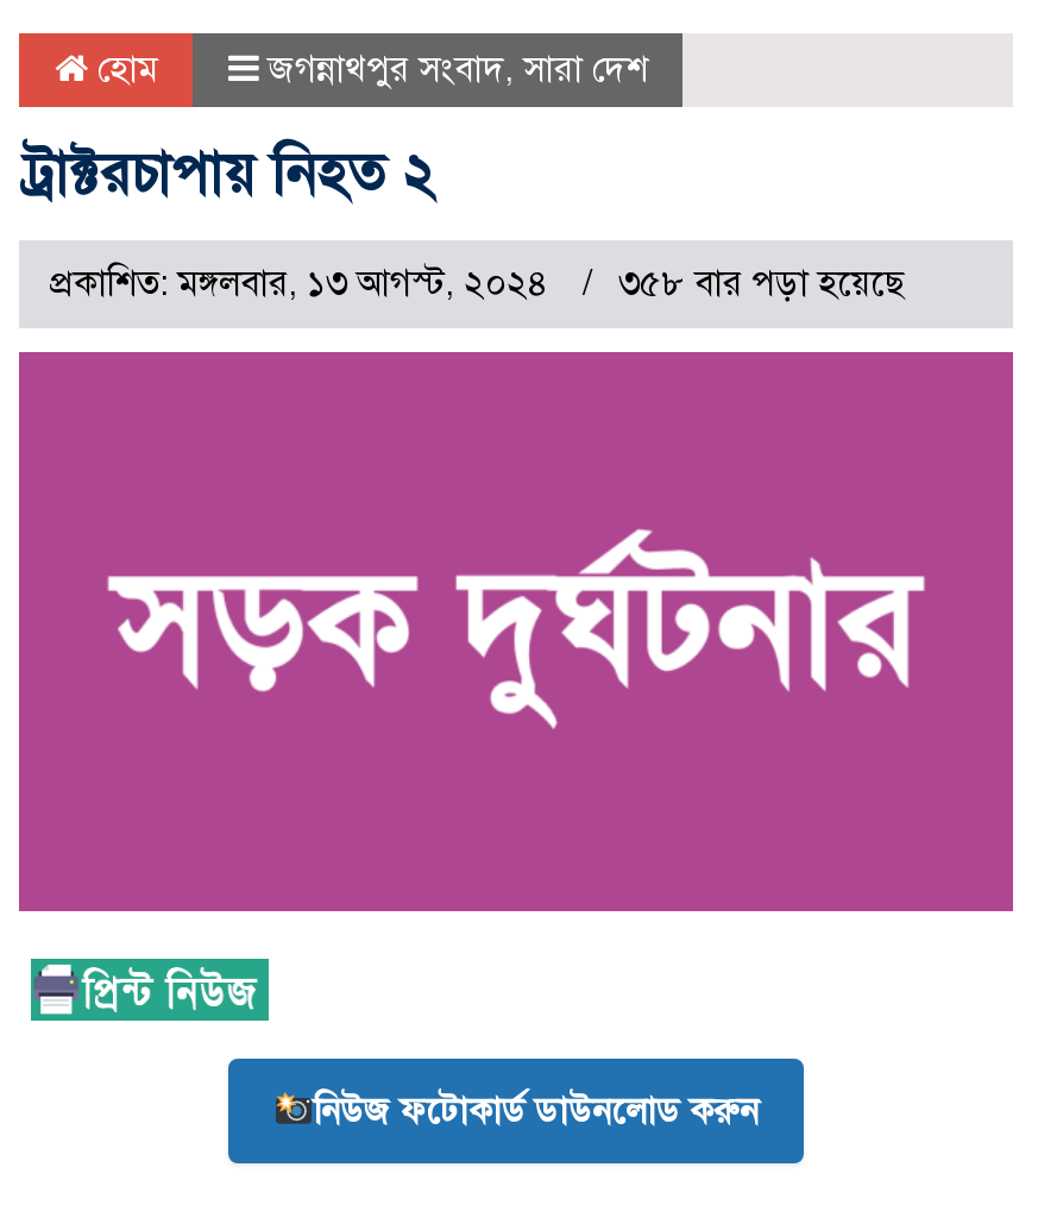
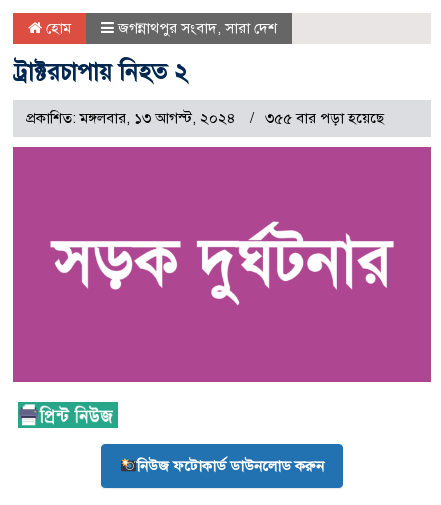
[50,262,904,305] প্রকাশিত: মঙ্গলবার, ১৩ আগস্ট, ২০২৪ ৩৫৮ বার পড়া হয়েছে -> [26,109,384,127] প্রকাশিত: মঙ্গলবার, ১৩ আগস্ট, ২০২৪ ৩৫৫ বার পড়া হয়েছে

